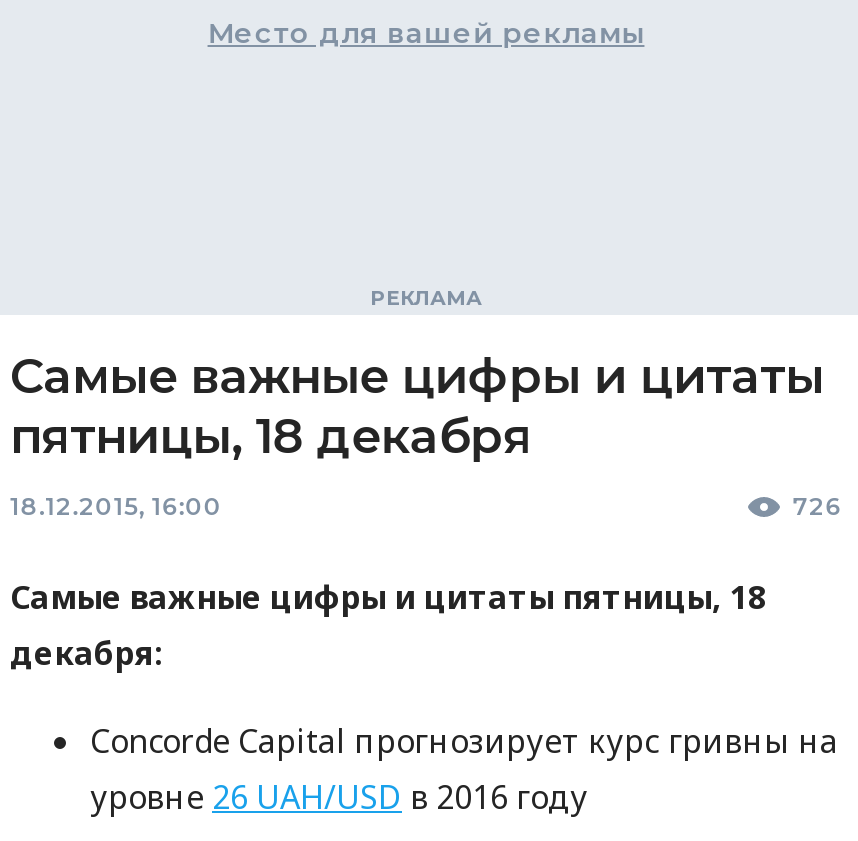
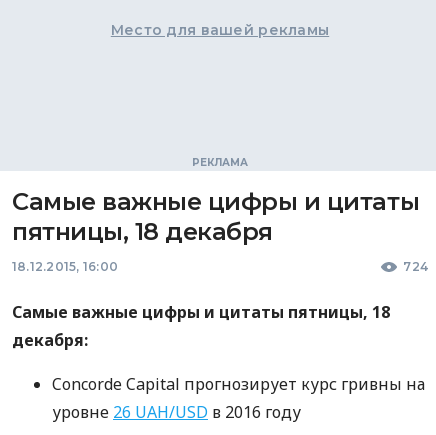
[793,491,842,521] 726 -> [403,259,428,274] 724

